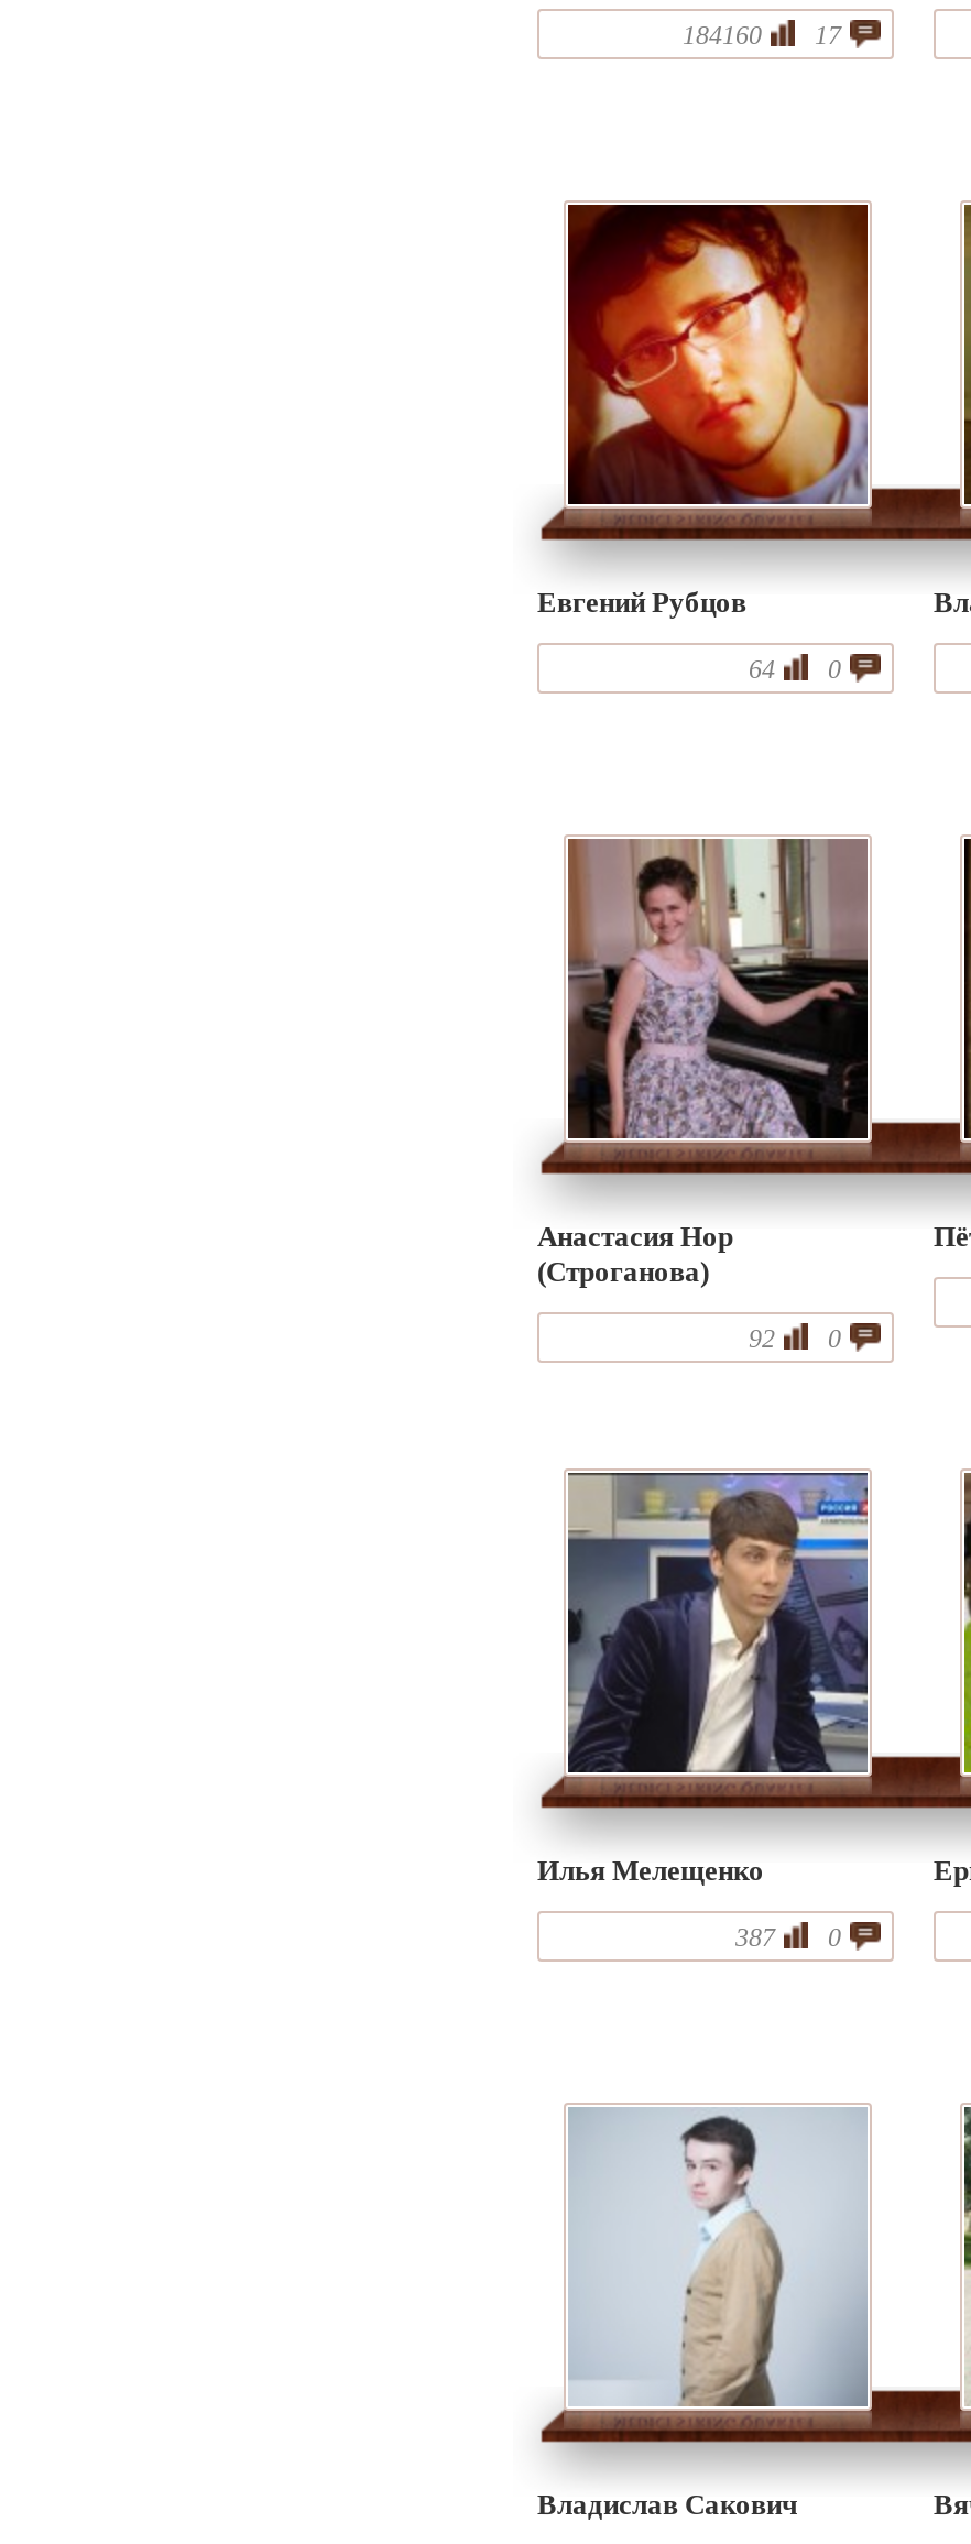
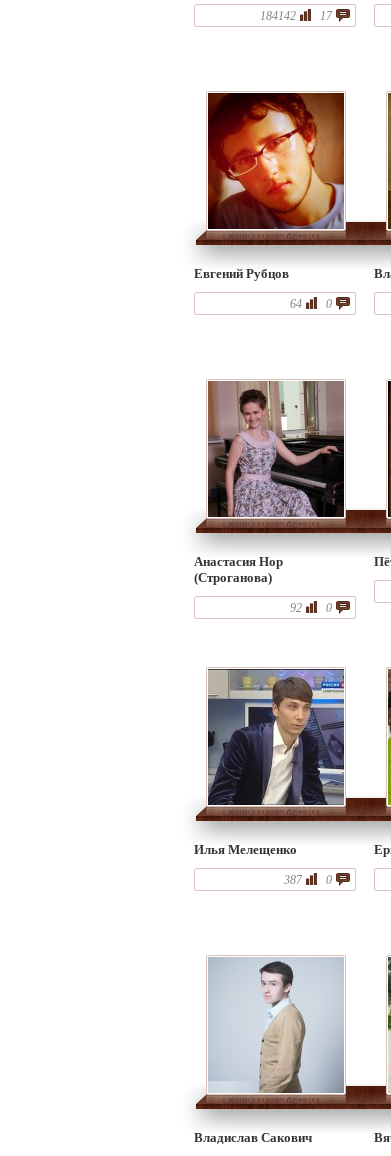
[683,20,841,51] 184160 17 -> [260,9,332,23] 184142 17

